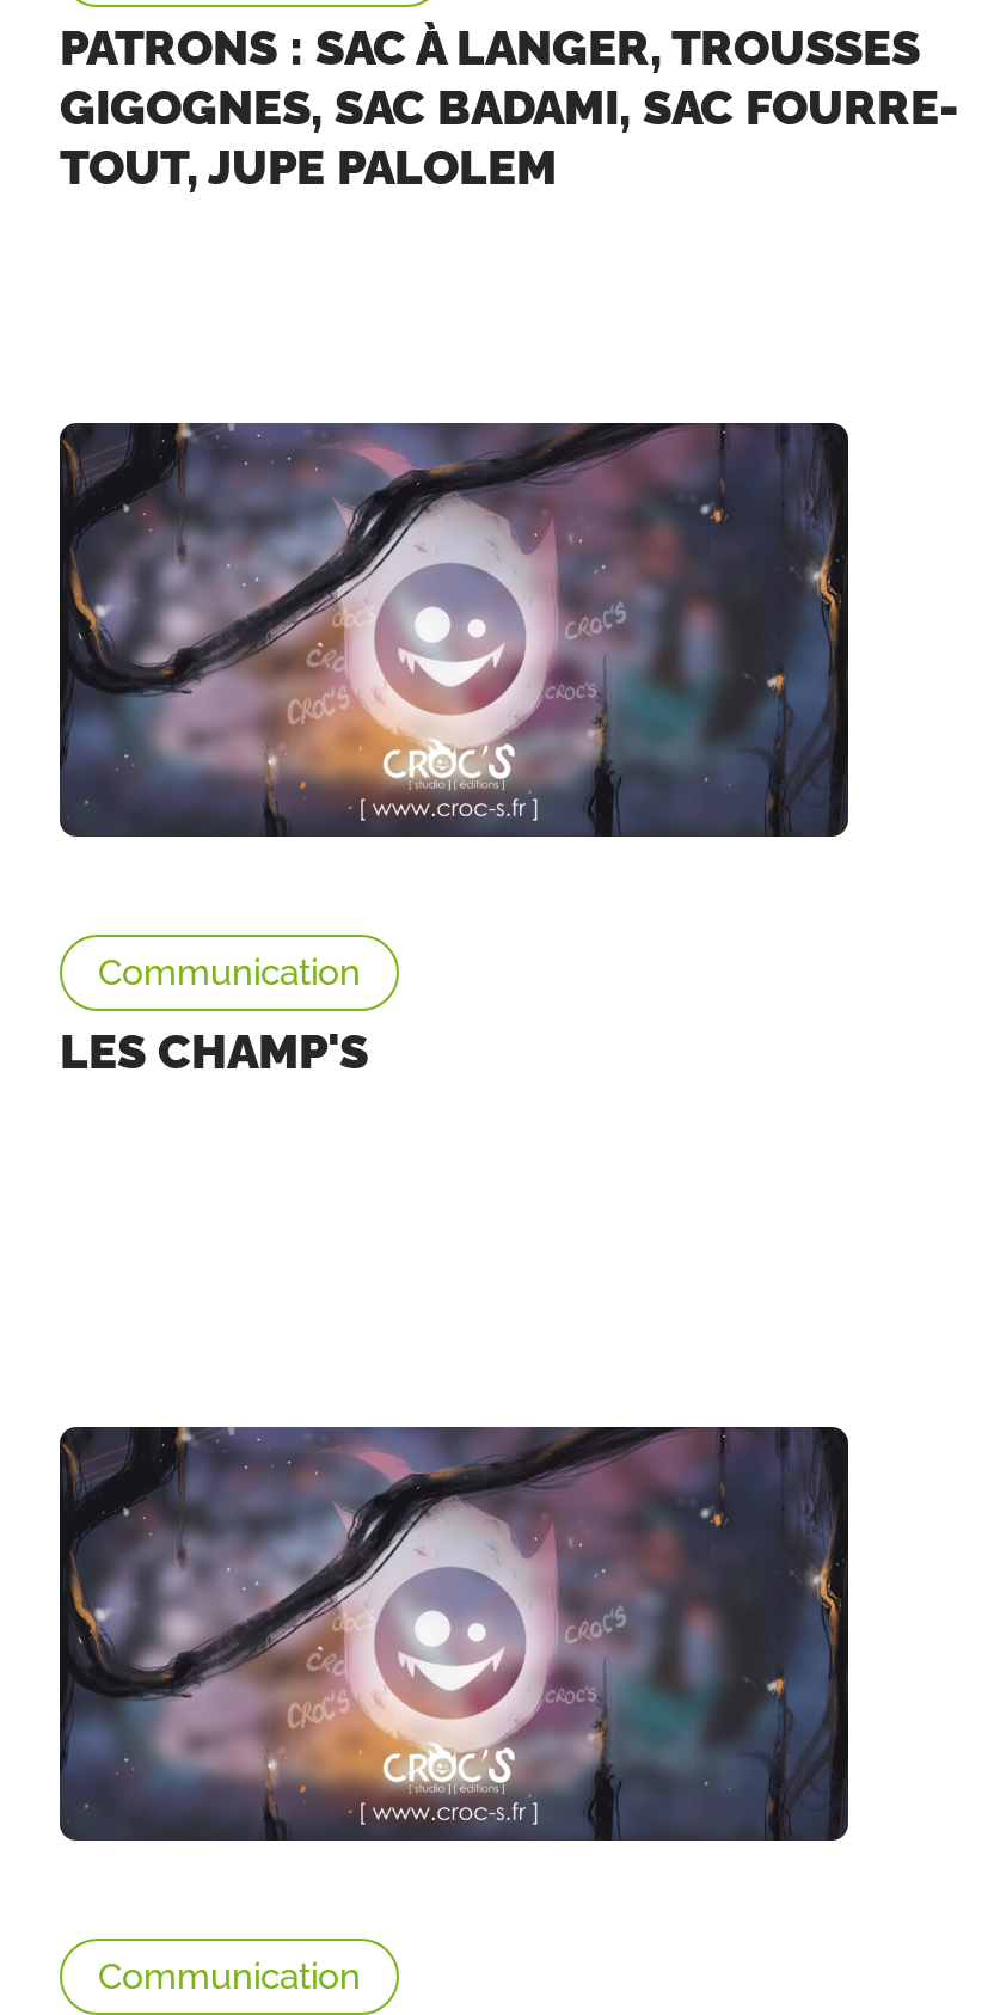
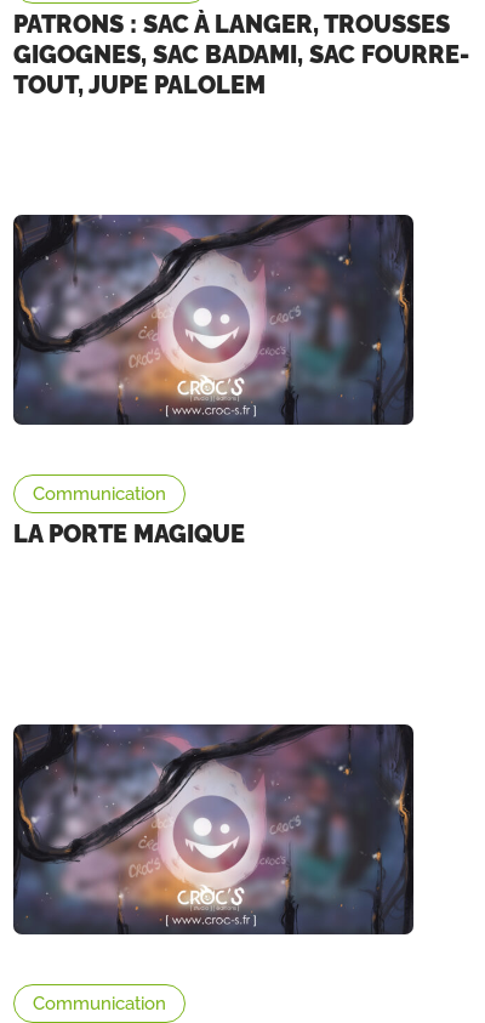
[60,1023,368,1080] LES CHAMP'S -> [13,519,245,549] LA PORTE MAGIQUE

